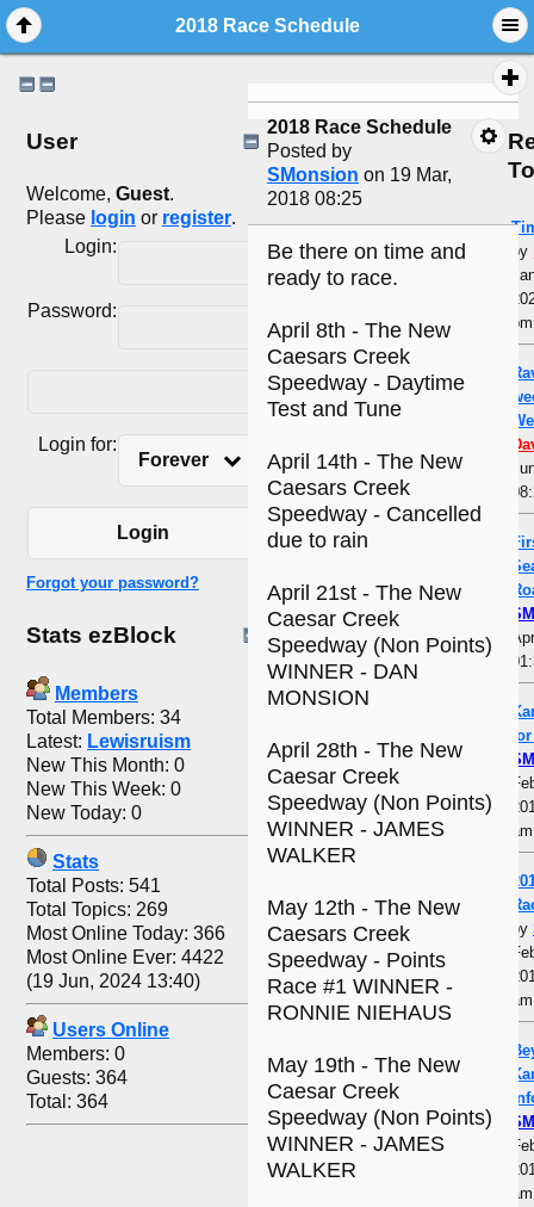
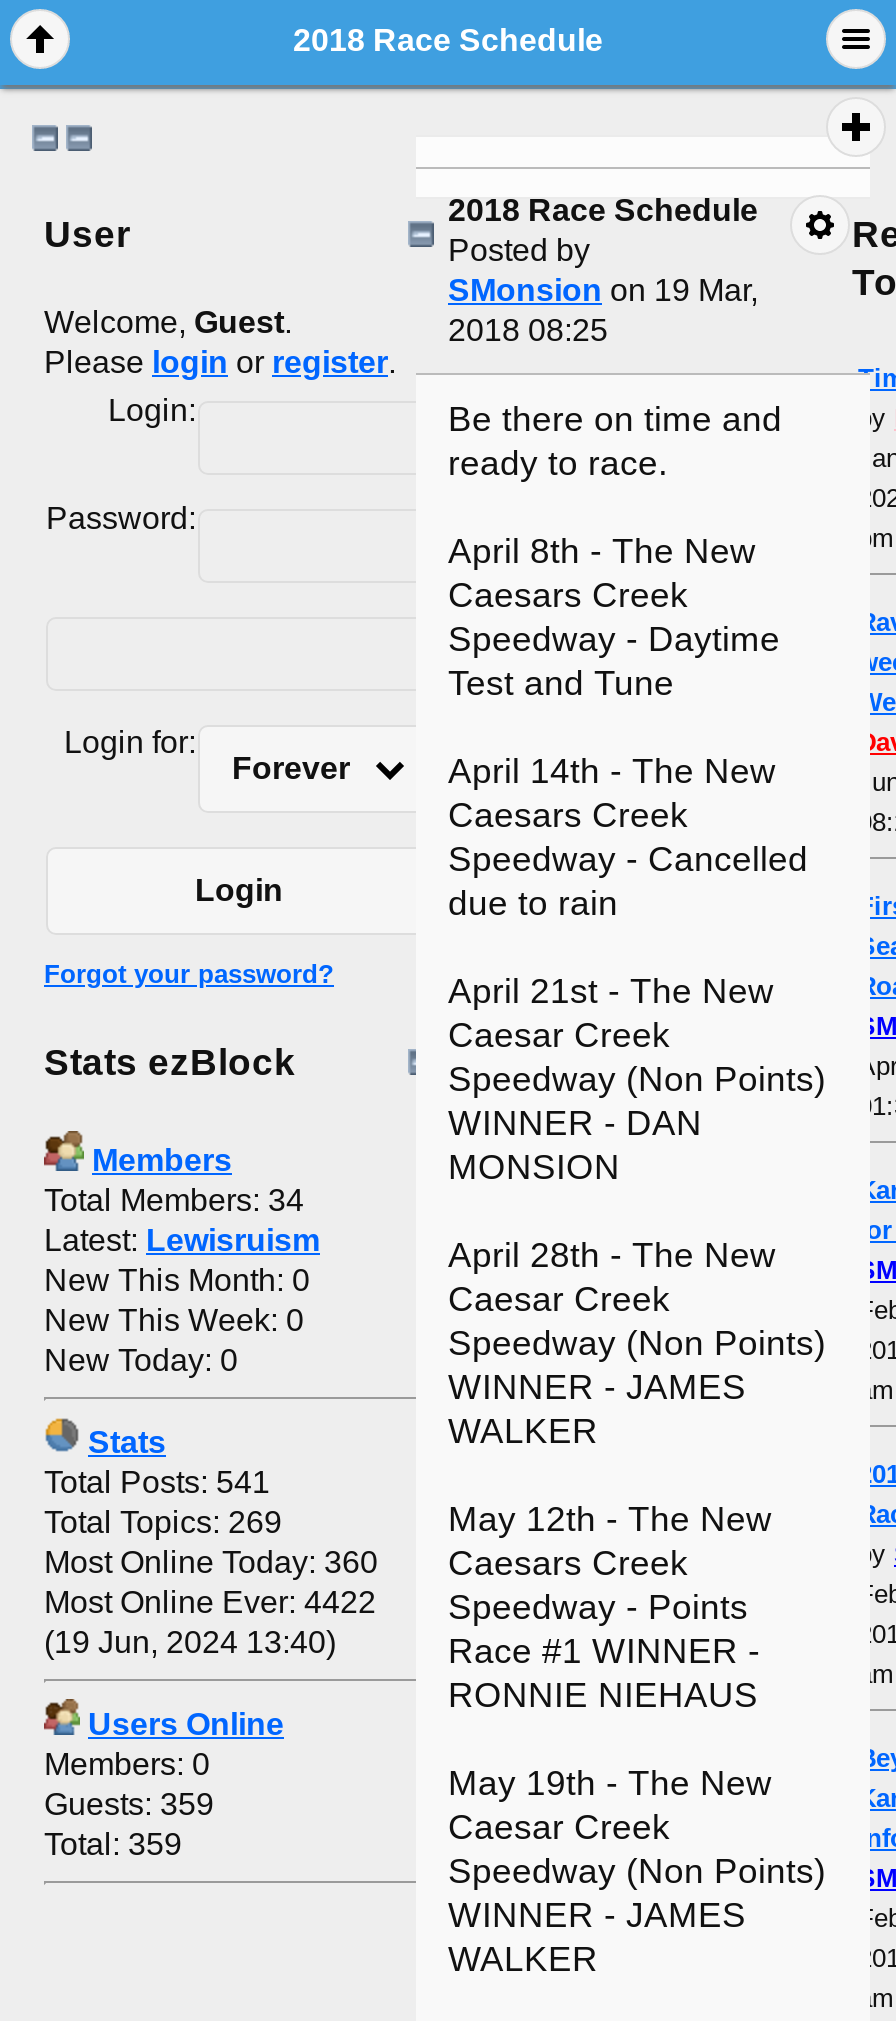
[26,923,225,943] Most Online Today: 366 -> [44,1545,378,1579] Most Online Today: 360
[26,1067,128,1088] Guests: 364 -> [44,1787,214,1821] Guests: 359
[26,1091,108,1112] Total: 364 -> [44,1827,182,1861] Total: 359

